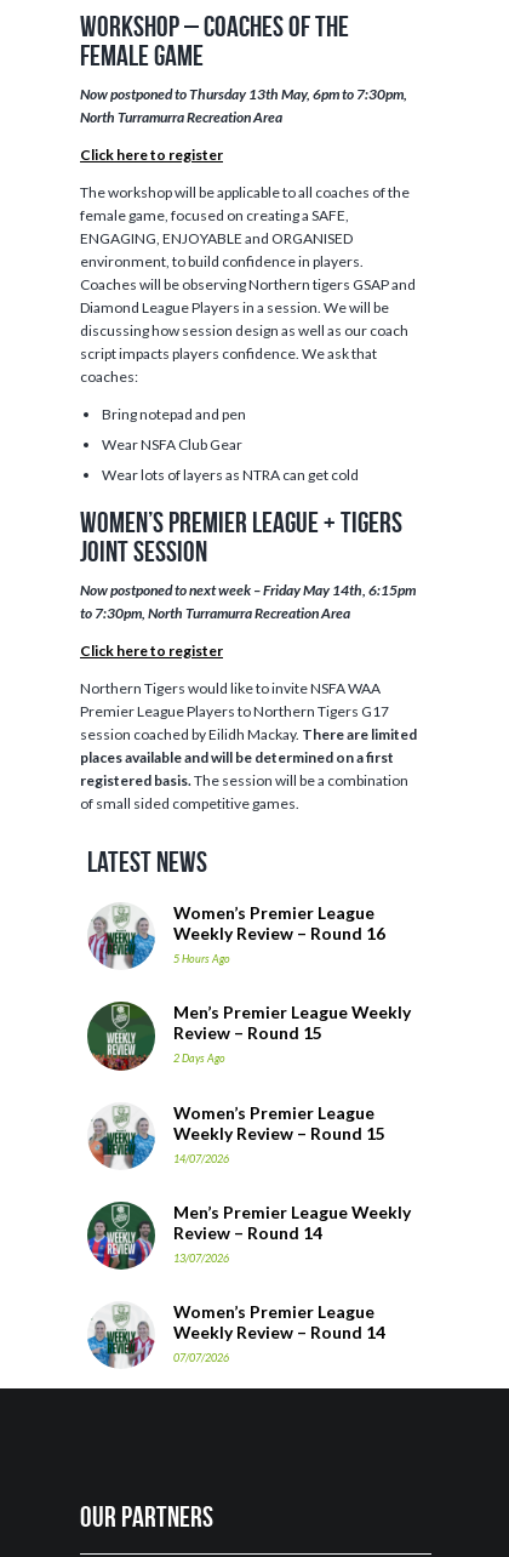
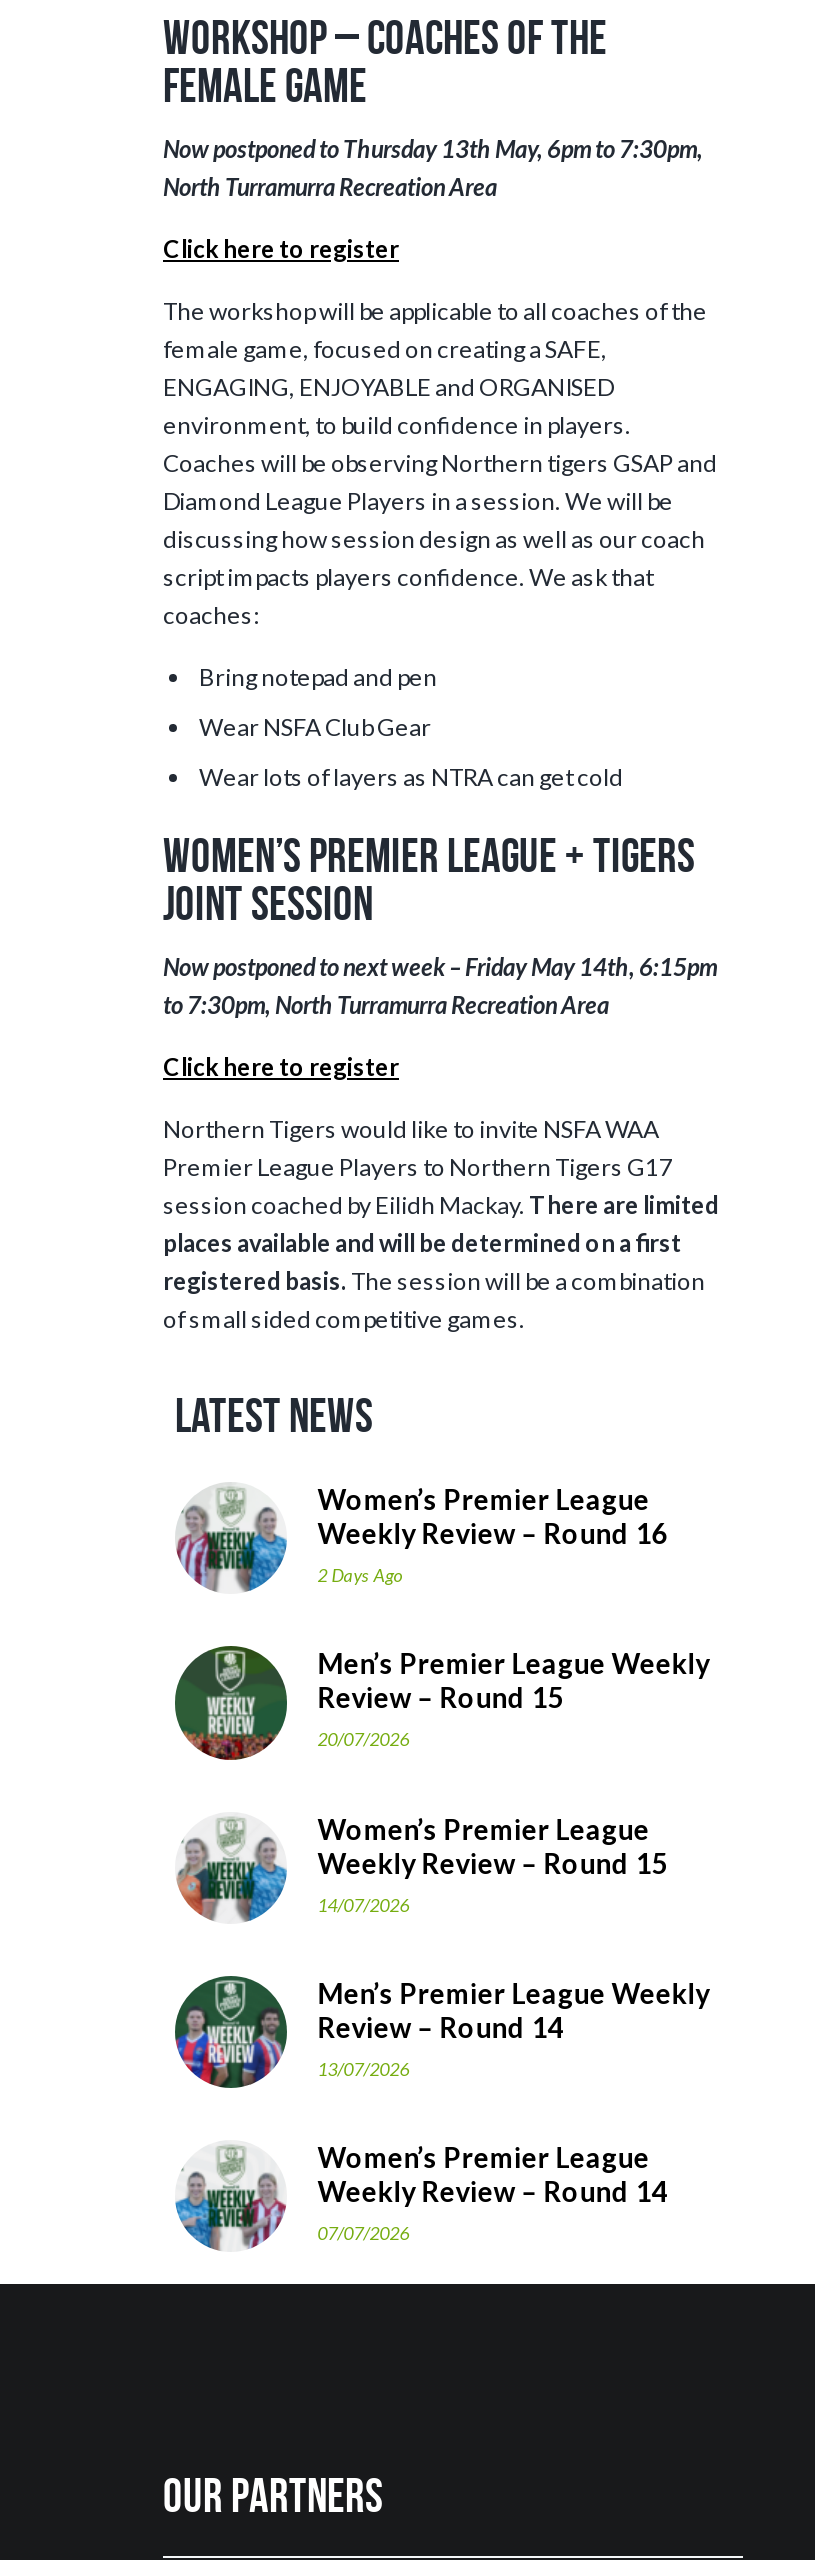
[174,952,231,965] 5 Hours Ago -> [317,1564,403,1586] 2 Days Ago
[174,1052,226,1065] 2 Days Ago -> [317,1729,409,1751] 20/07/2026

